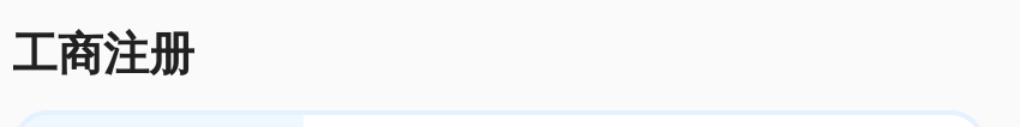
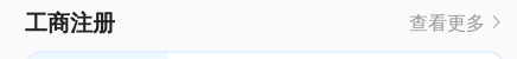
none -> [409,13,485,33] 查看更多

